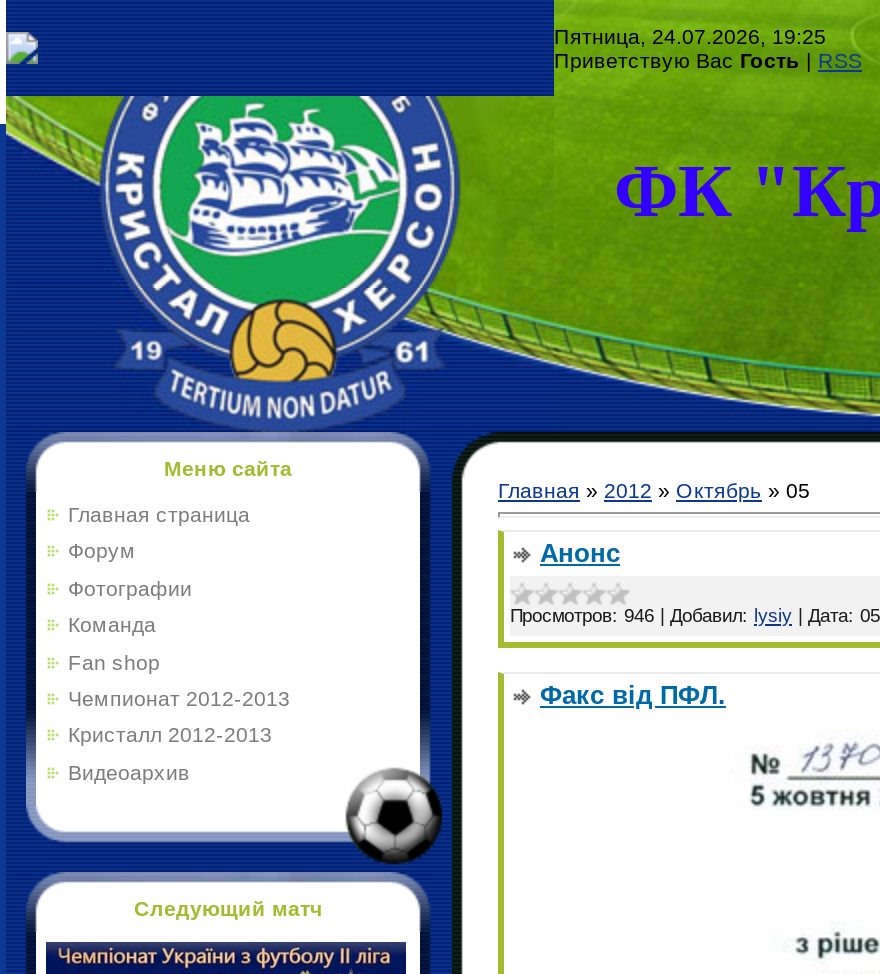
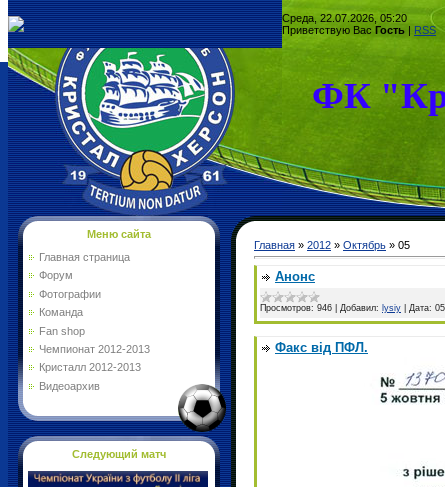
[554,24,826,48] Пятница, 24.07.2026, 19:25 -> [282,12,407,24] Среда, 22.07.2026, 05:20

